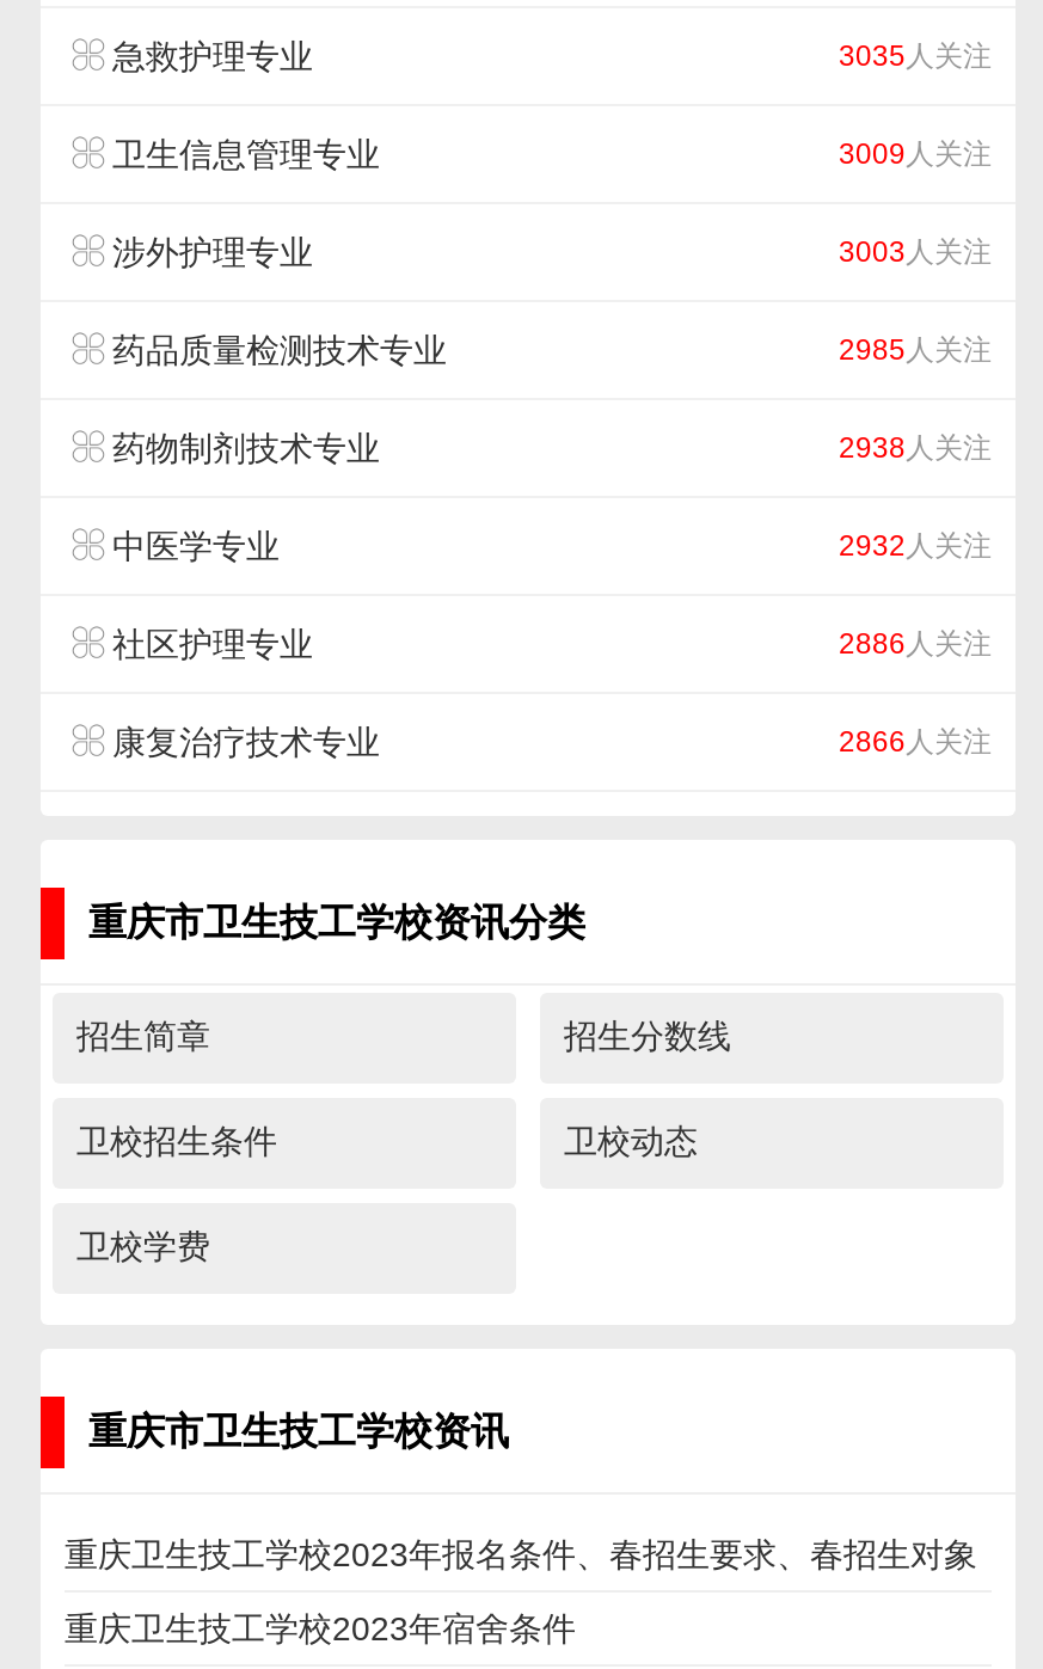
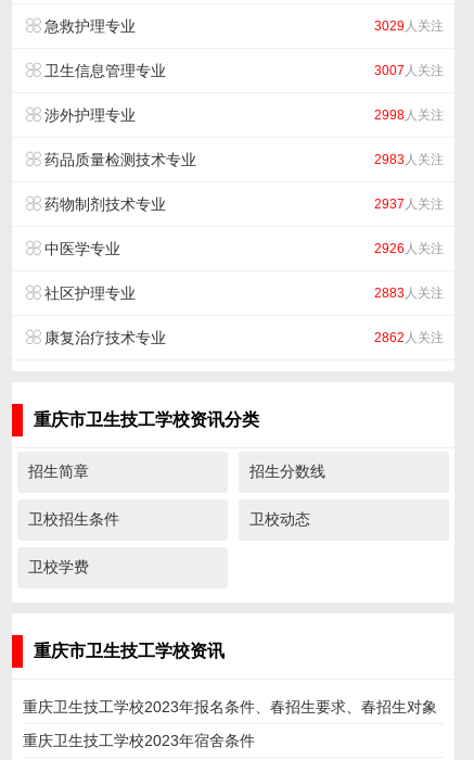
[839,39,992,73] 3035人关注 -> [374,18,444,34] 3029人关注
[839,137,992,171] 3009人关注 -> [374,63,444,78] 3007人关注
[839,235,992,269] 3003人关注 -> [374,107,444,123] 2998人关注
[839,333,992,367] 2985人关注 -> [374,152,444,167] 2983人关注
[839,431,992,465] 2938人关注 -> [374,197,444,212] 2937人关注
[839,529,992,563] 2932人关注 -> [374,241,444,256] 2926人关注
[839,627,992,661] 2886人关注 -> [374,286,444,301] 2883人关注
[839,725,992,759] 2866人关注 -> [374,330,444,345] 2862人关注

